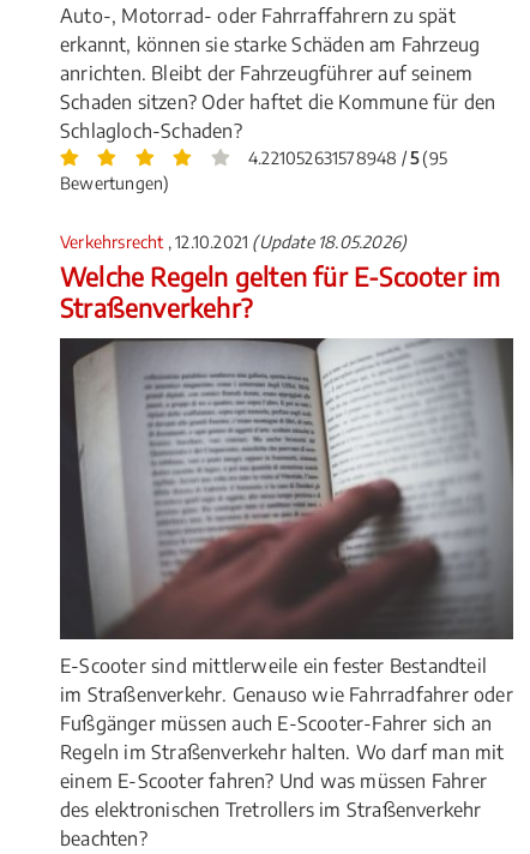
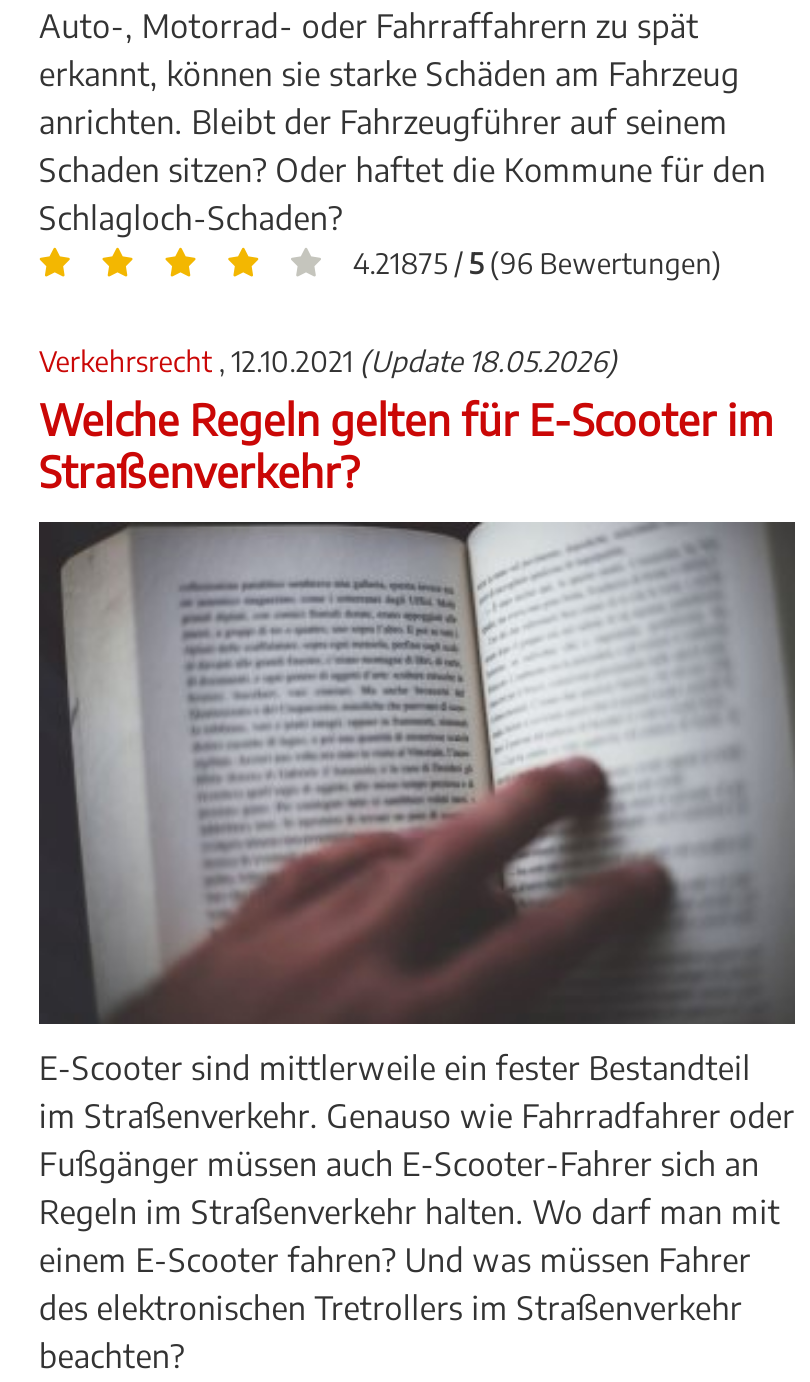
[60,148,447,193] 4.221052631578948 / 5 (95 | Bewertungen) -> [347,247,722,281] 4.21875 / 5 (96 Bewertungen)

